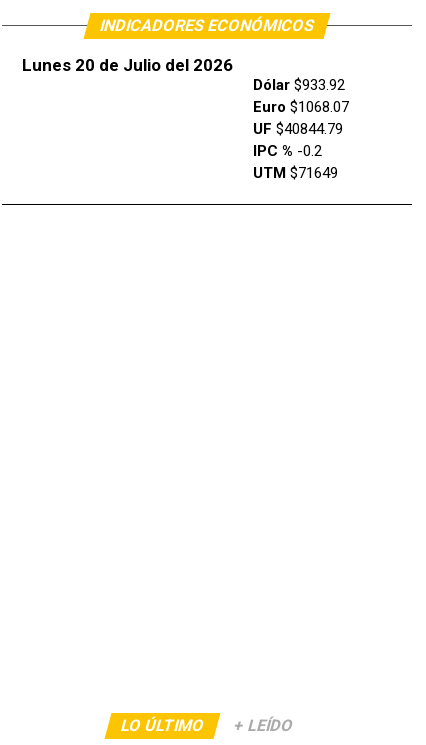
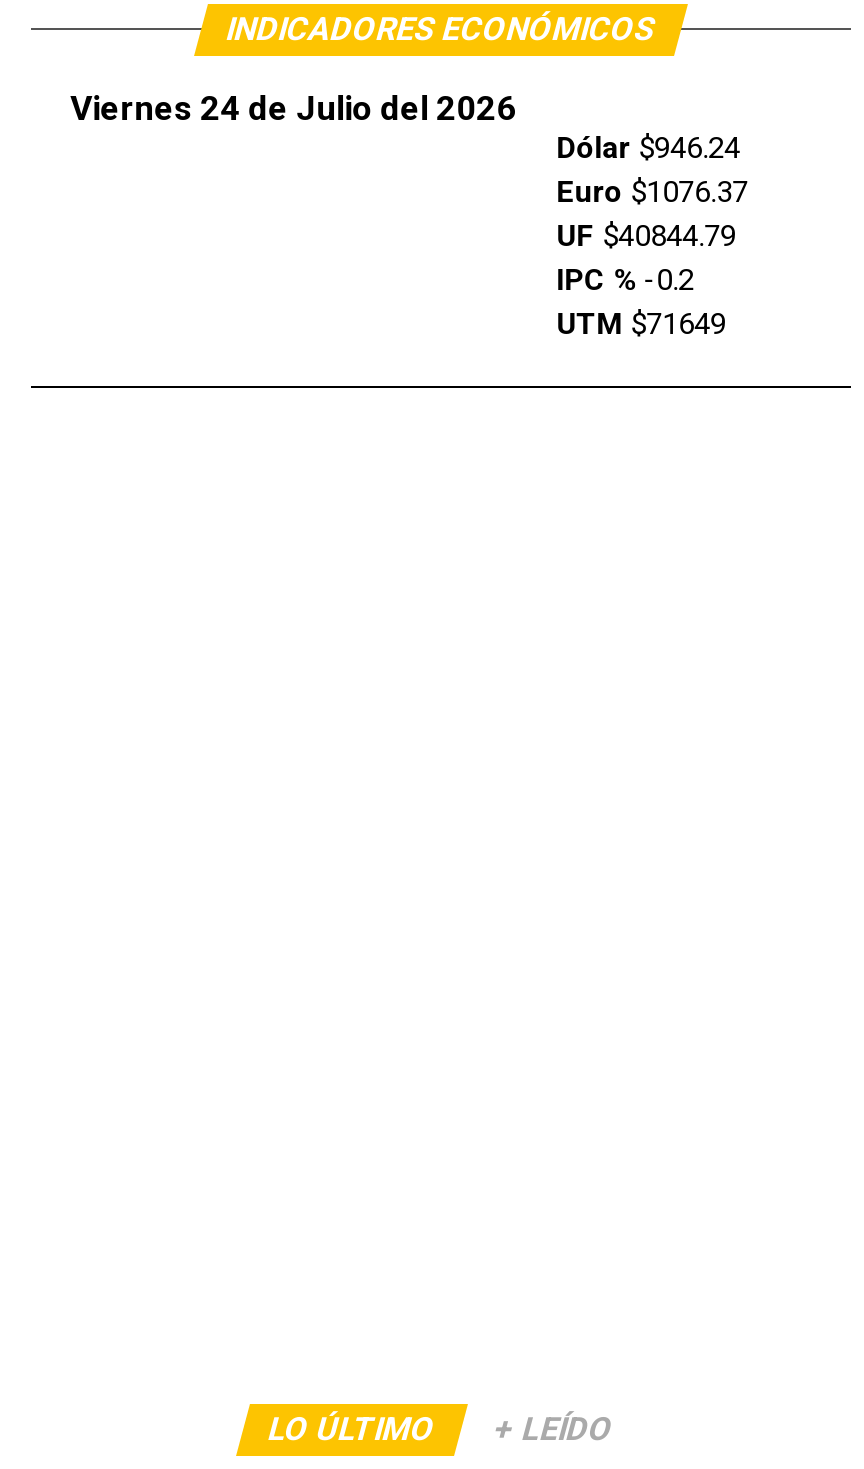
[22,55,233,75] Lunes 20 de Julio del 2026 -> [70,88,516,128] Viernes 24 de Julio del 2026
[253,76,345,94] Dólar $933.92 -> [556,130,740,166] Dólar $946.24
[253,98,349,116] Euro $1068.07 -> [556,174,748,210] Euro $1076.37

